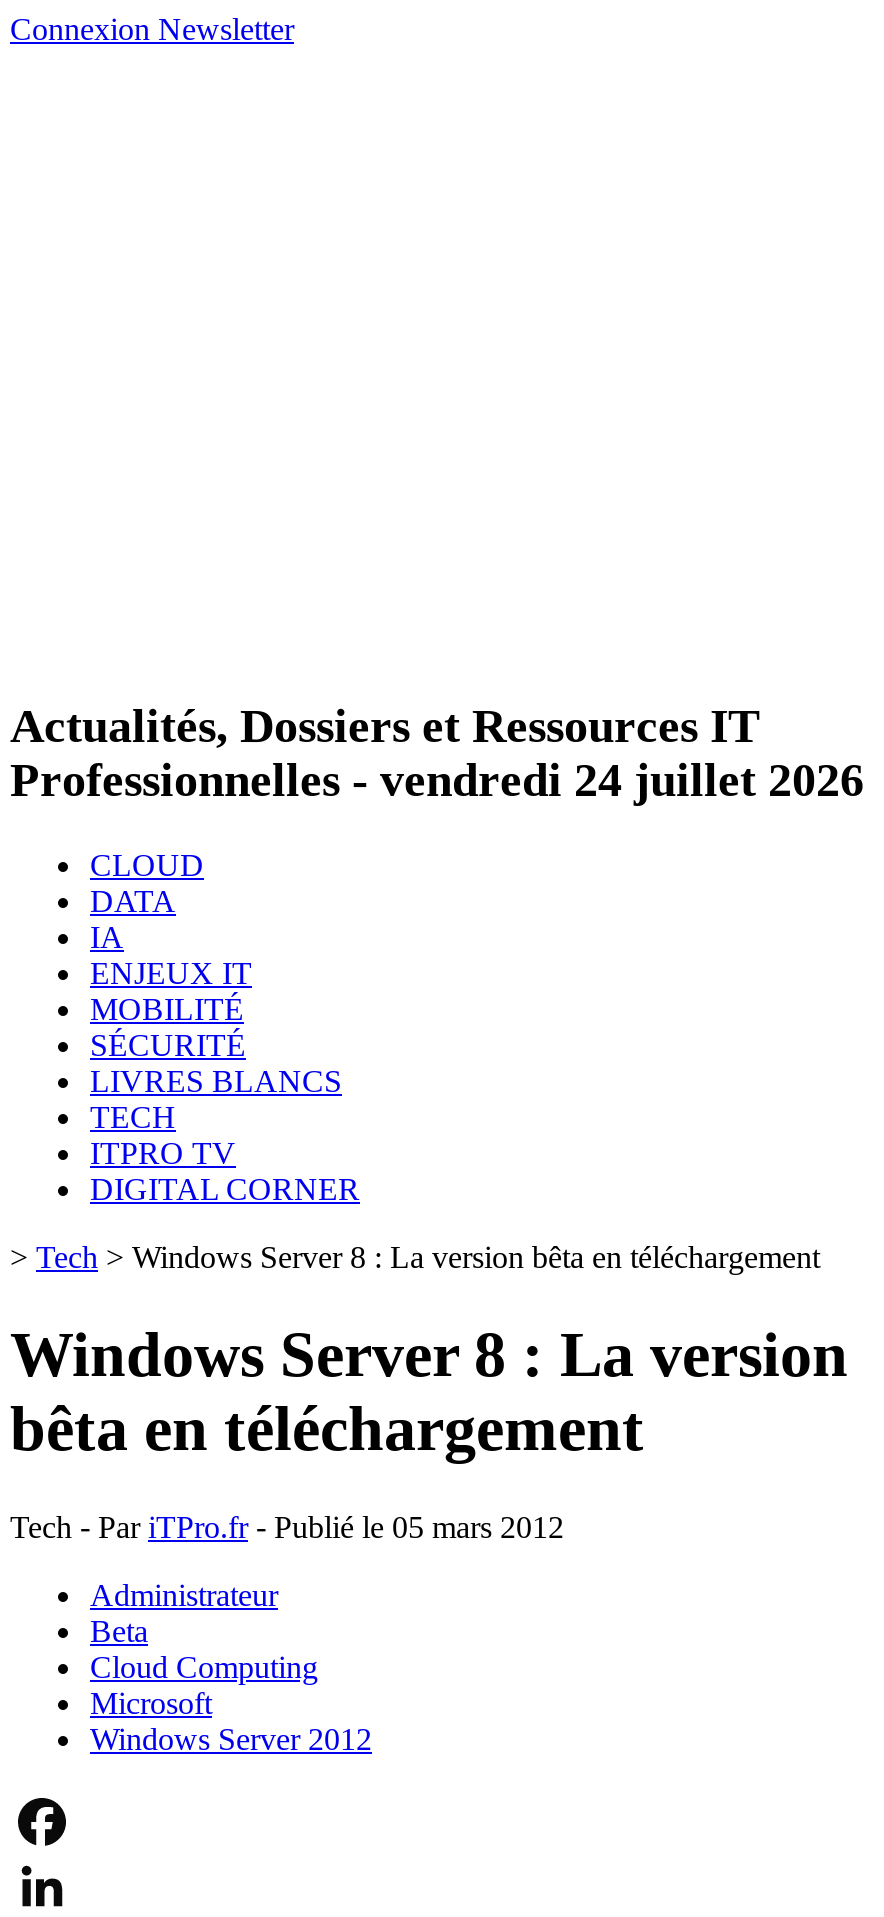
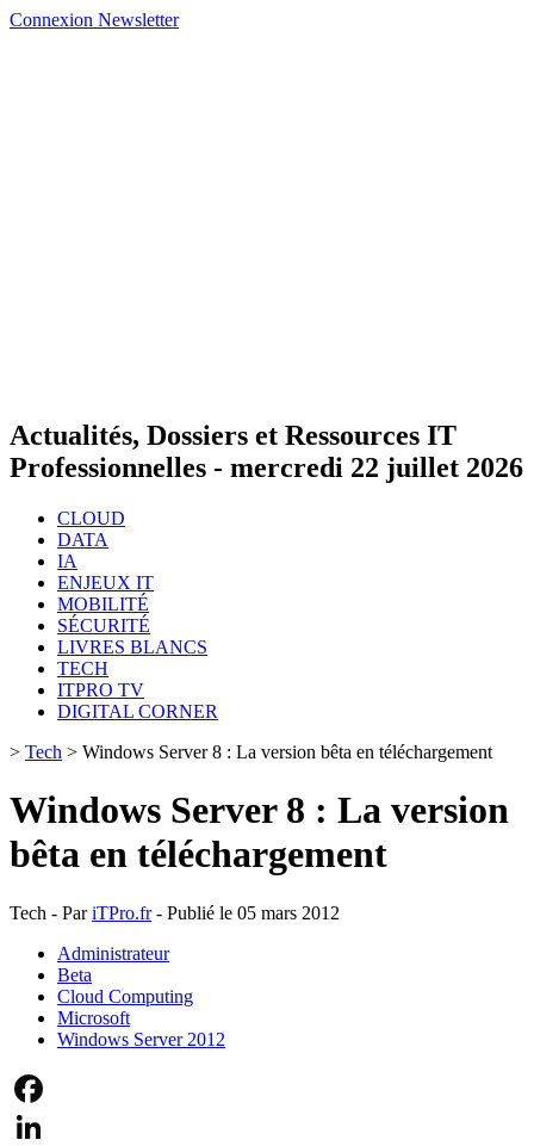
[10,754,864,806] Professionnelles - vendredi 24 juillet 2026 -> [10,452,523,483] Professionnelles - mercredi 22 juillet 2026

